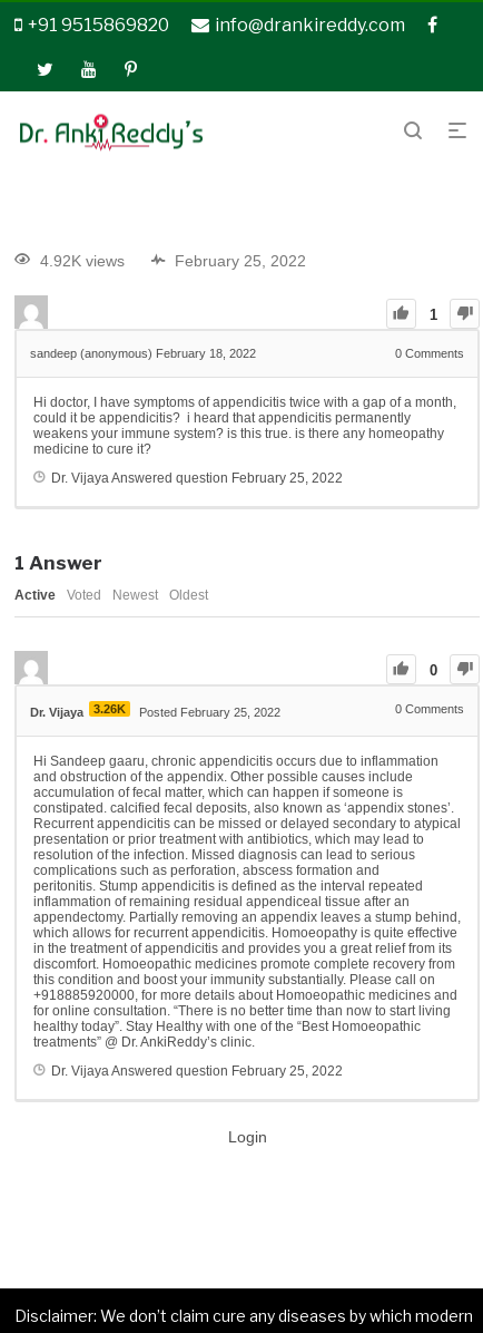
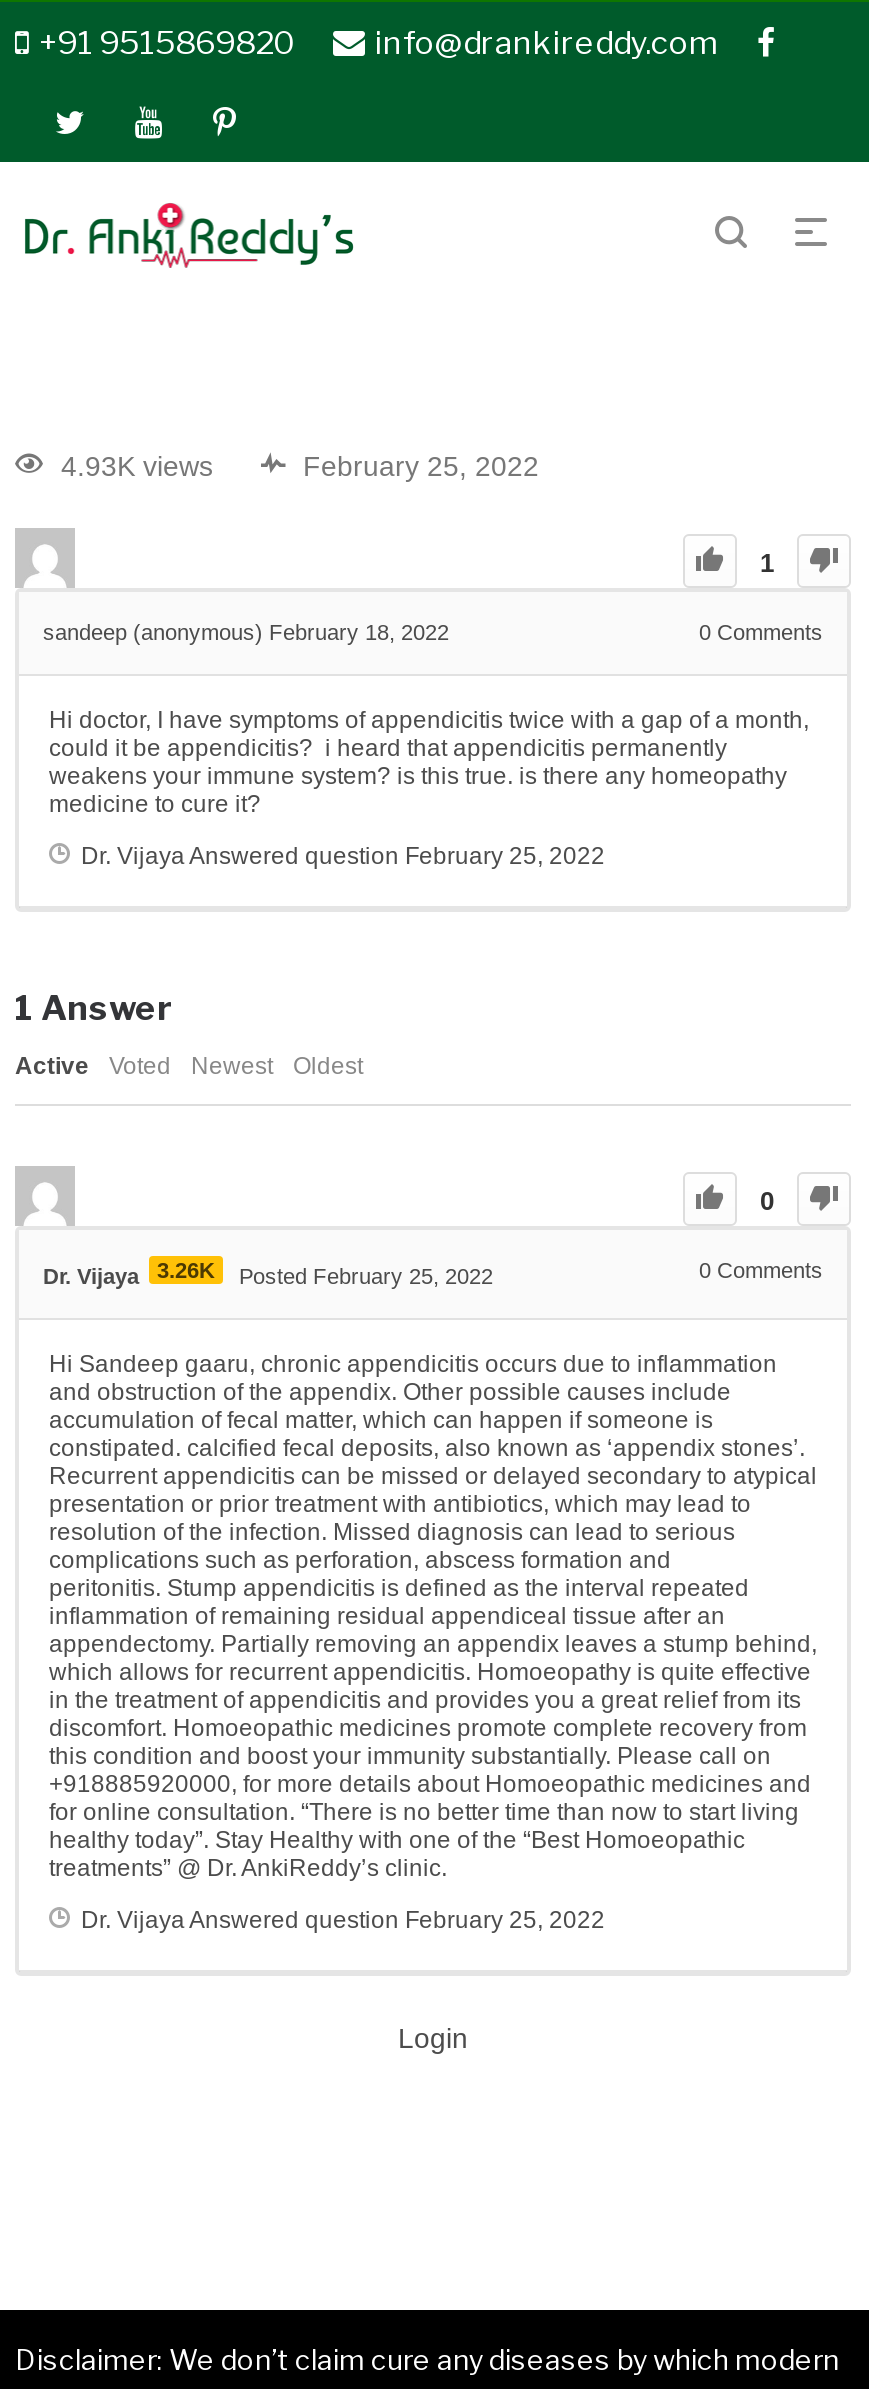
[40,252,125,270] 4.92K views -> [61,451,213,483] 4.93K views

